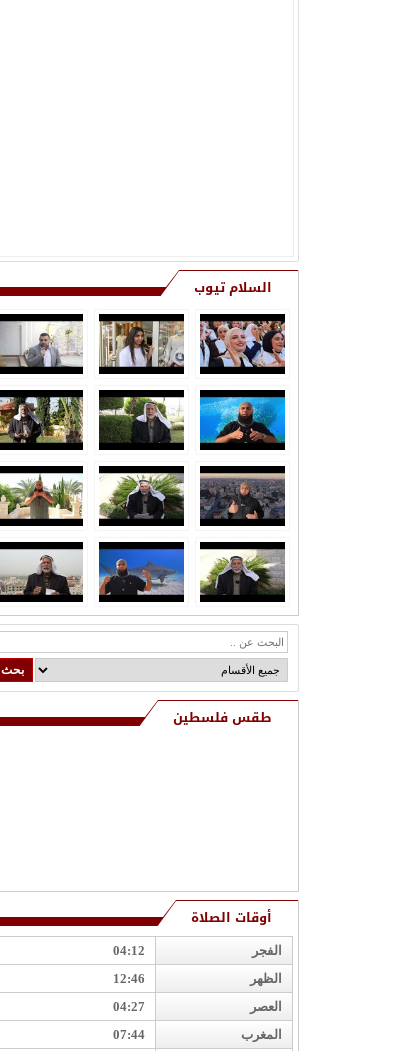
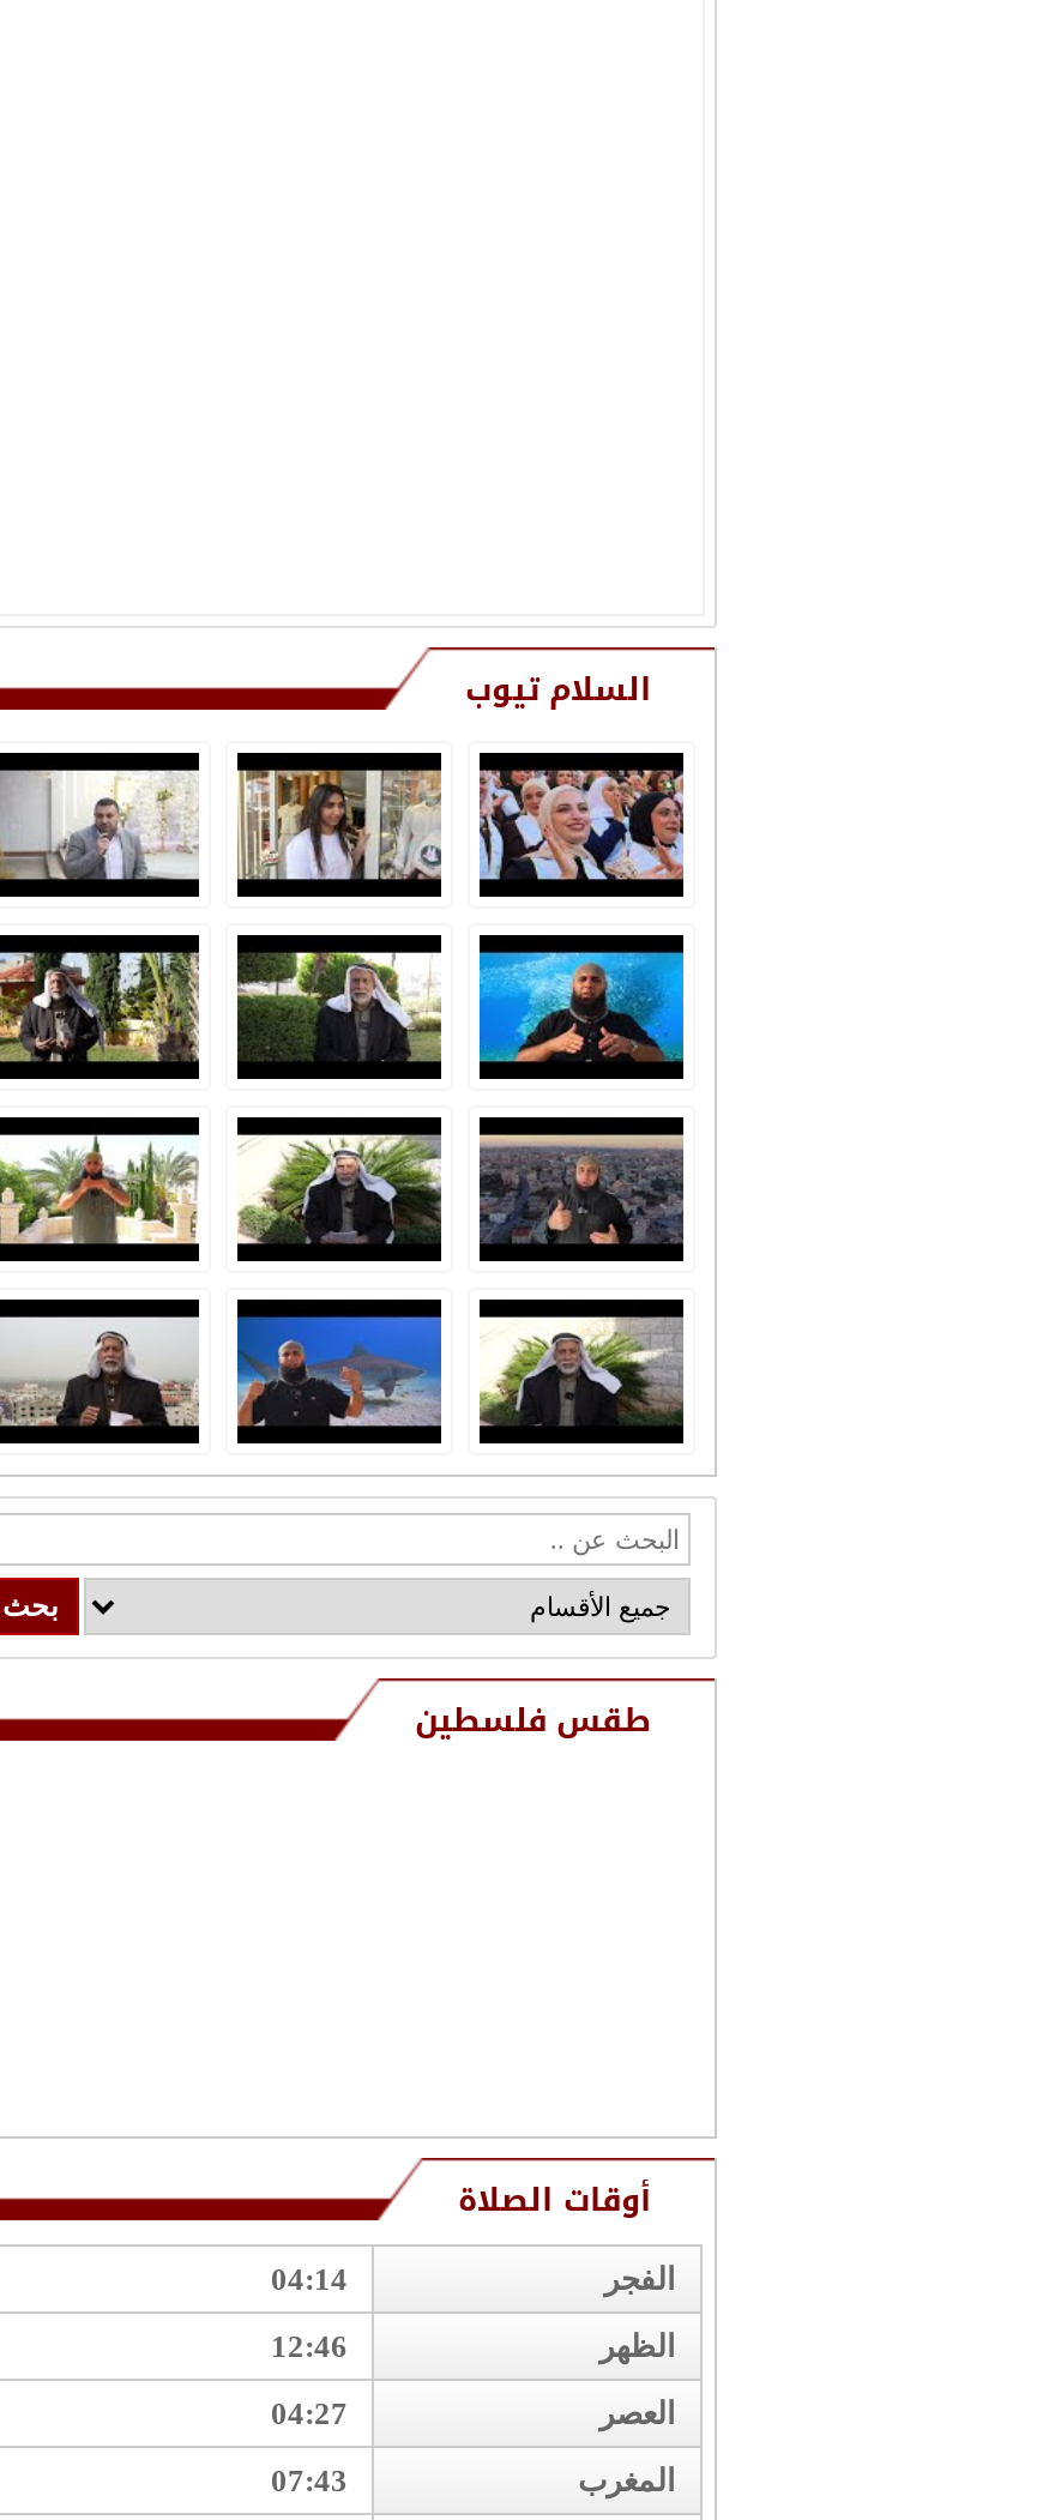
[113,943,145,958] 04:12 -> [271,2261,348,2297] 04:14
[113,1027,145,1042] 07:44 -> [271,2462,348,2498] 07:43

